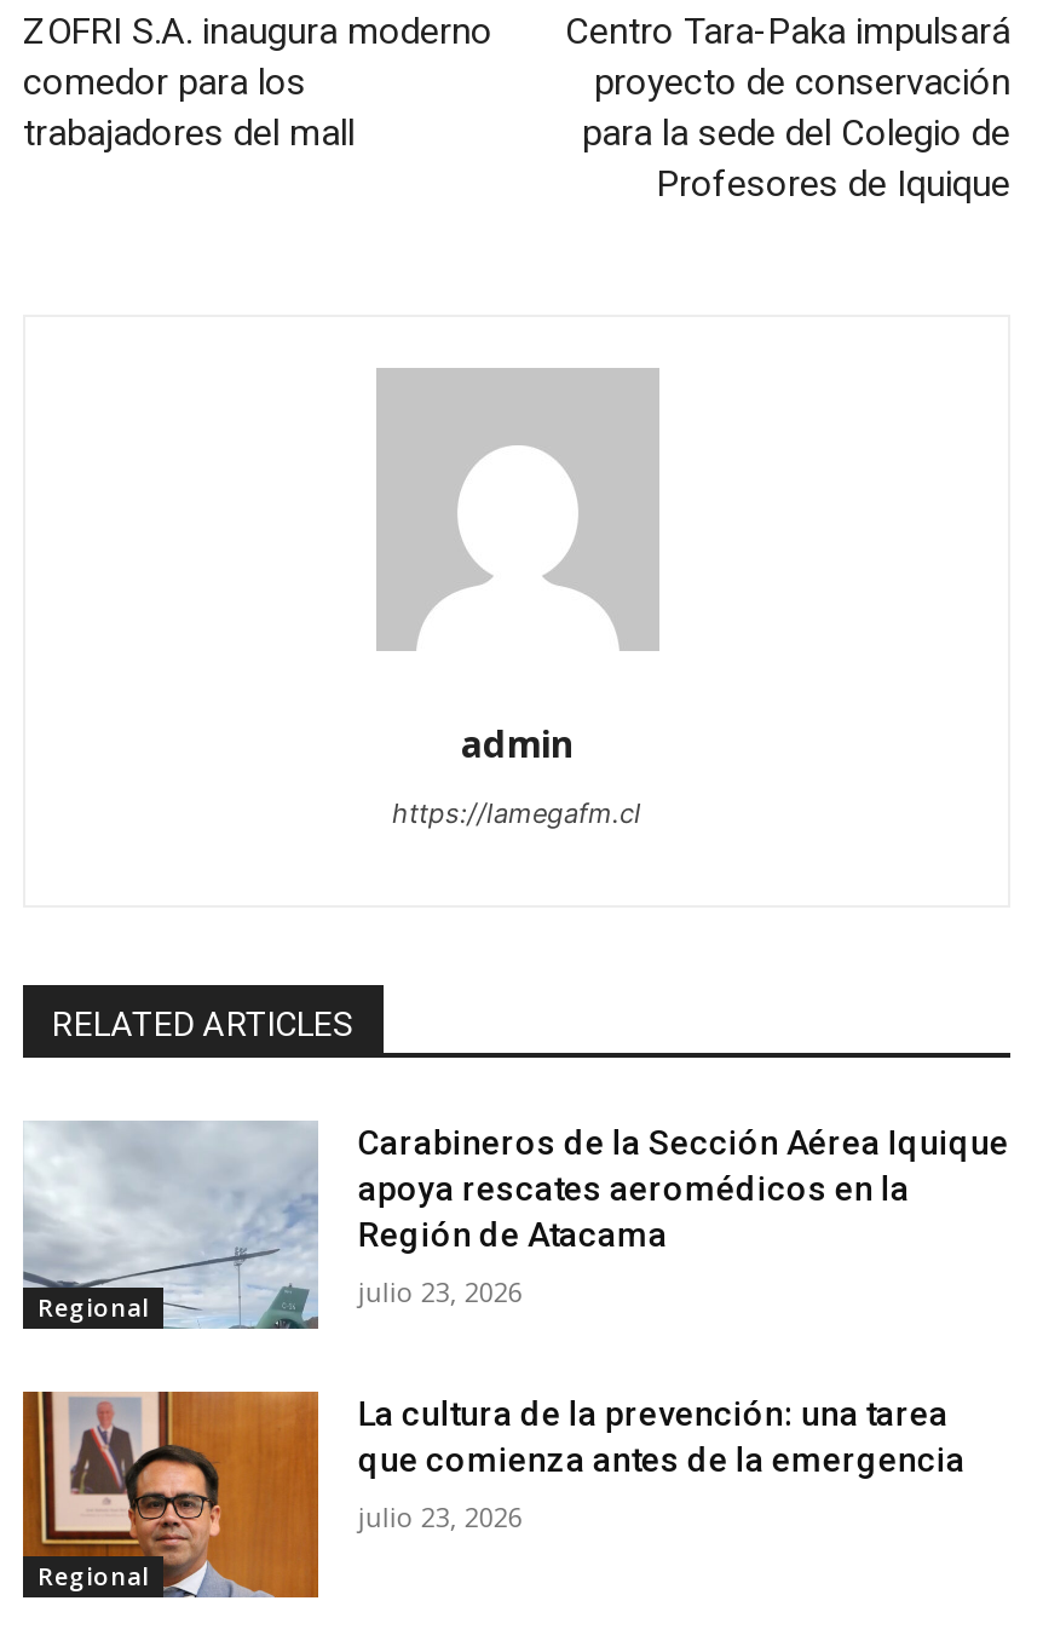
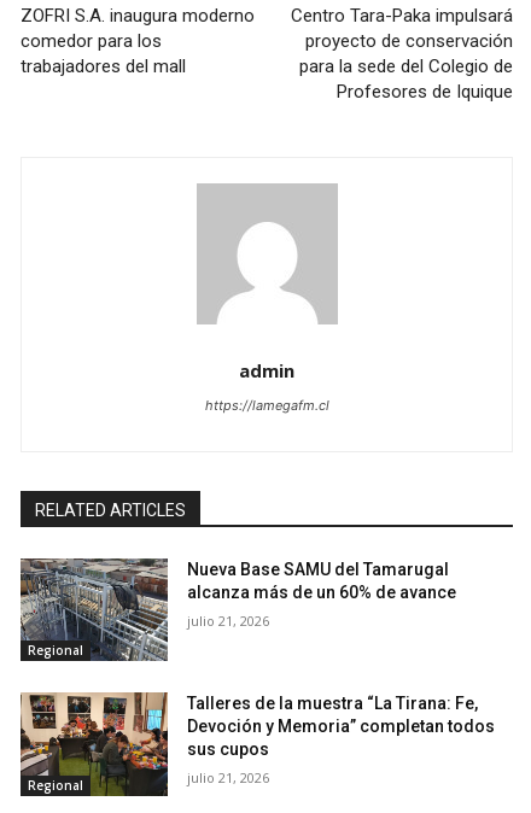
[23,1121,1009,1331] [image] | Carabineros de la Sección Aérea Iquique | apoya rescates aeromédicos en la | Región de Atacama -> [19,557,457,662] [image] | Nueva Base SAMU del Tamarugal | alcanza más de un 60% de avance
[358,1272,522,1309] julio 23, 2026 -> [188,611,270,629] julio 21, 2026
[21,1392,965,1600] [image] | La cultura de la prevención: una tarea | que comienza antes de la emergencia -> [19,691,495,797] [image] | Talleres de la muestra “La Tirana: Fe, | Devoción y Memoria” completan todos | sus cupos
[358,1497,522,1533] julio 23, 2026 -> [188,769,270,787] julio 21, 2026

